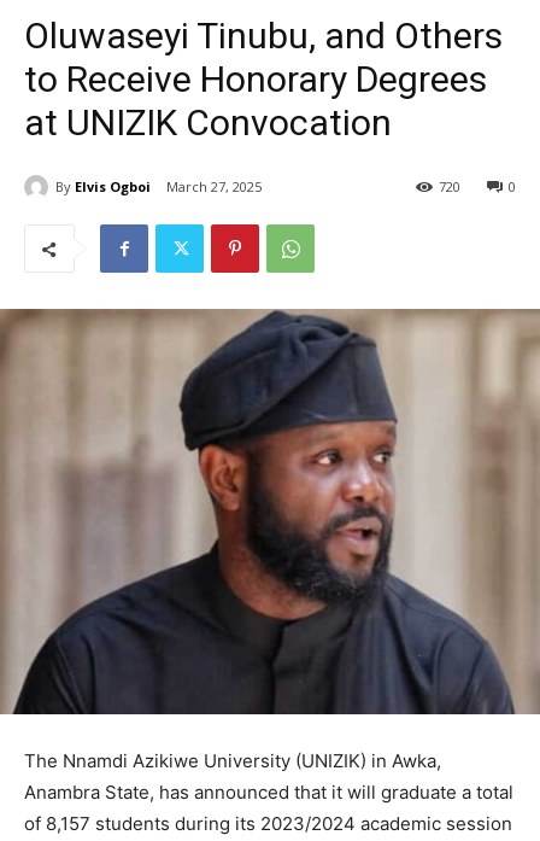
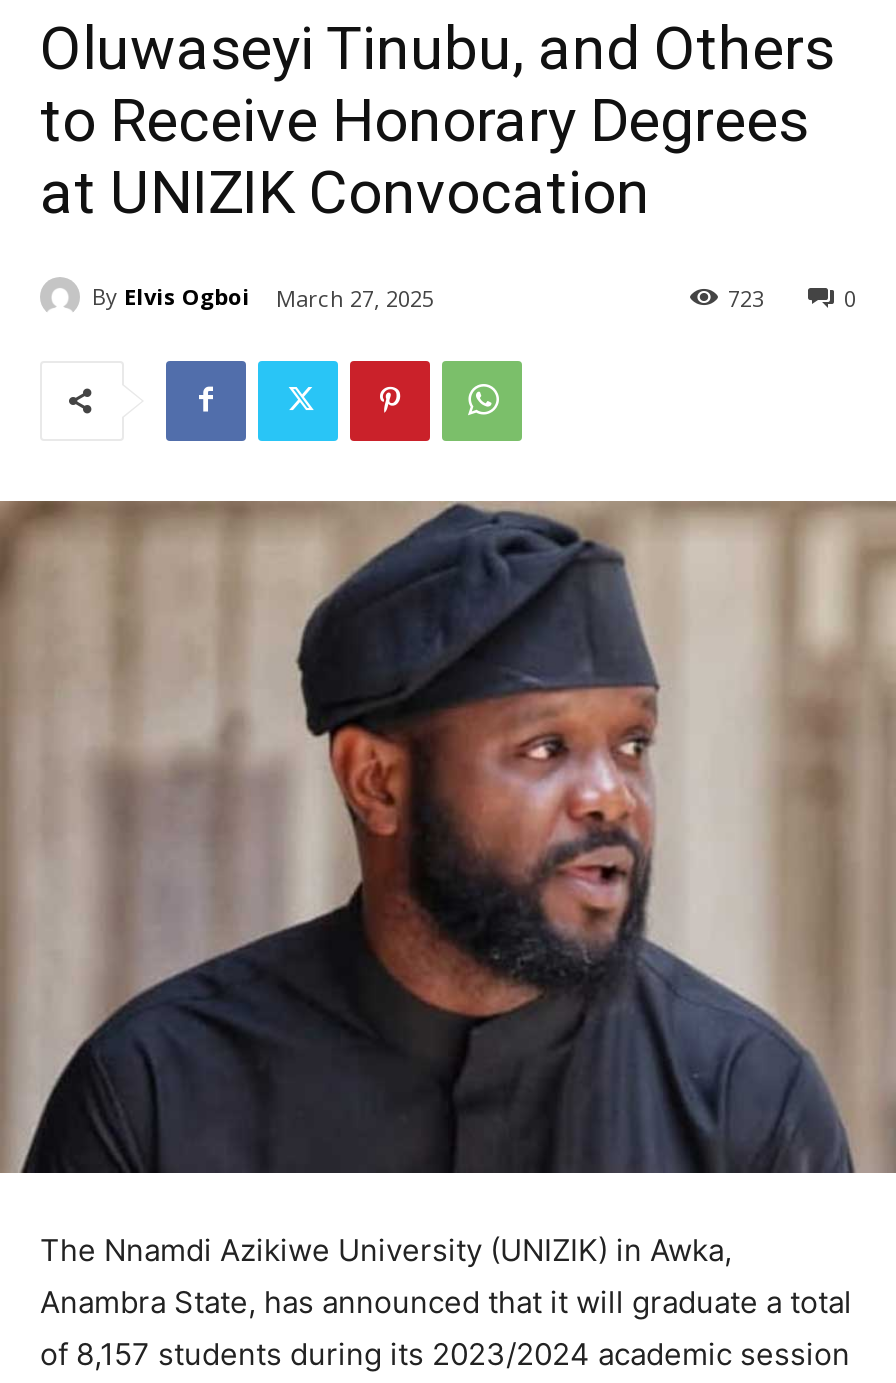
[439,177,460,196] 720 -> [728,283,764,313] 723

